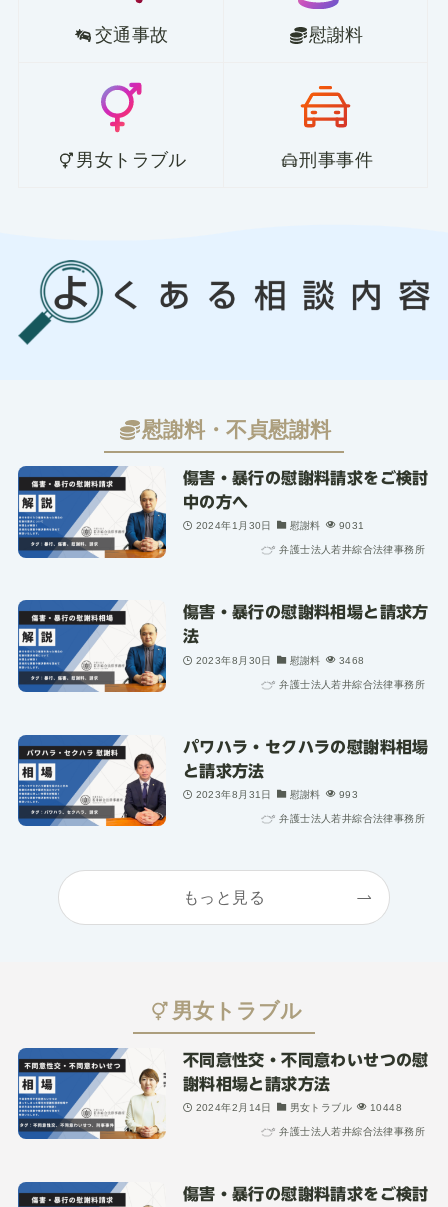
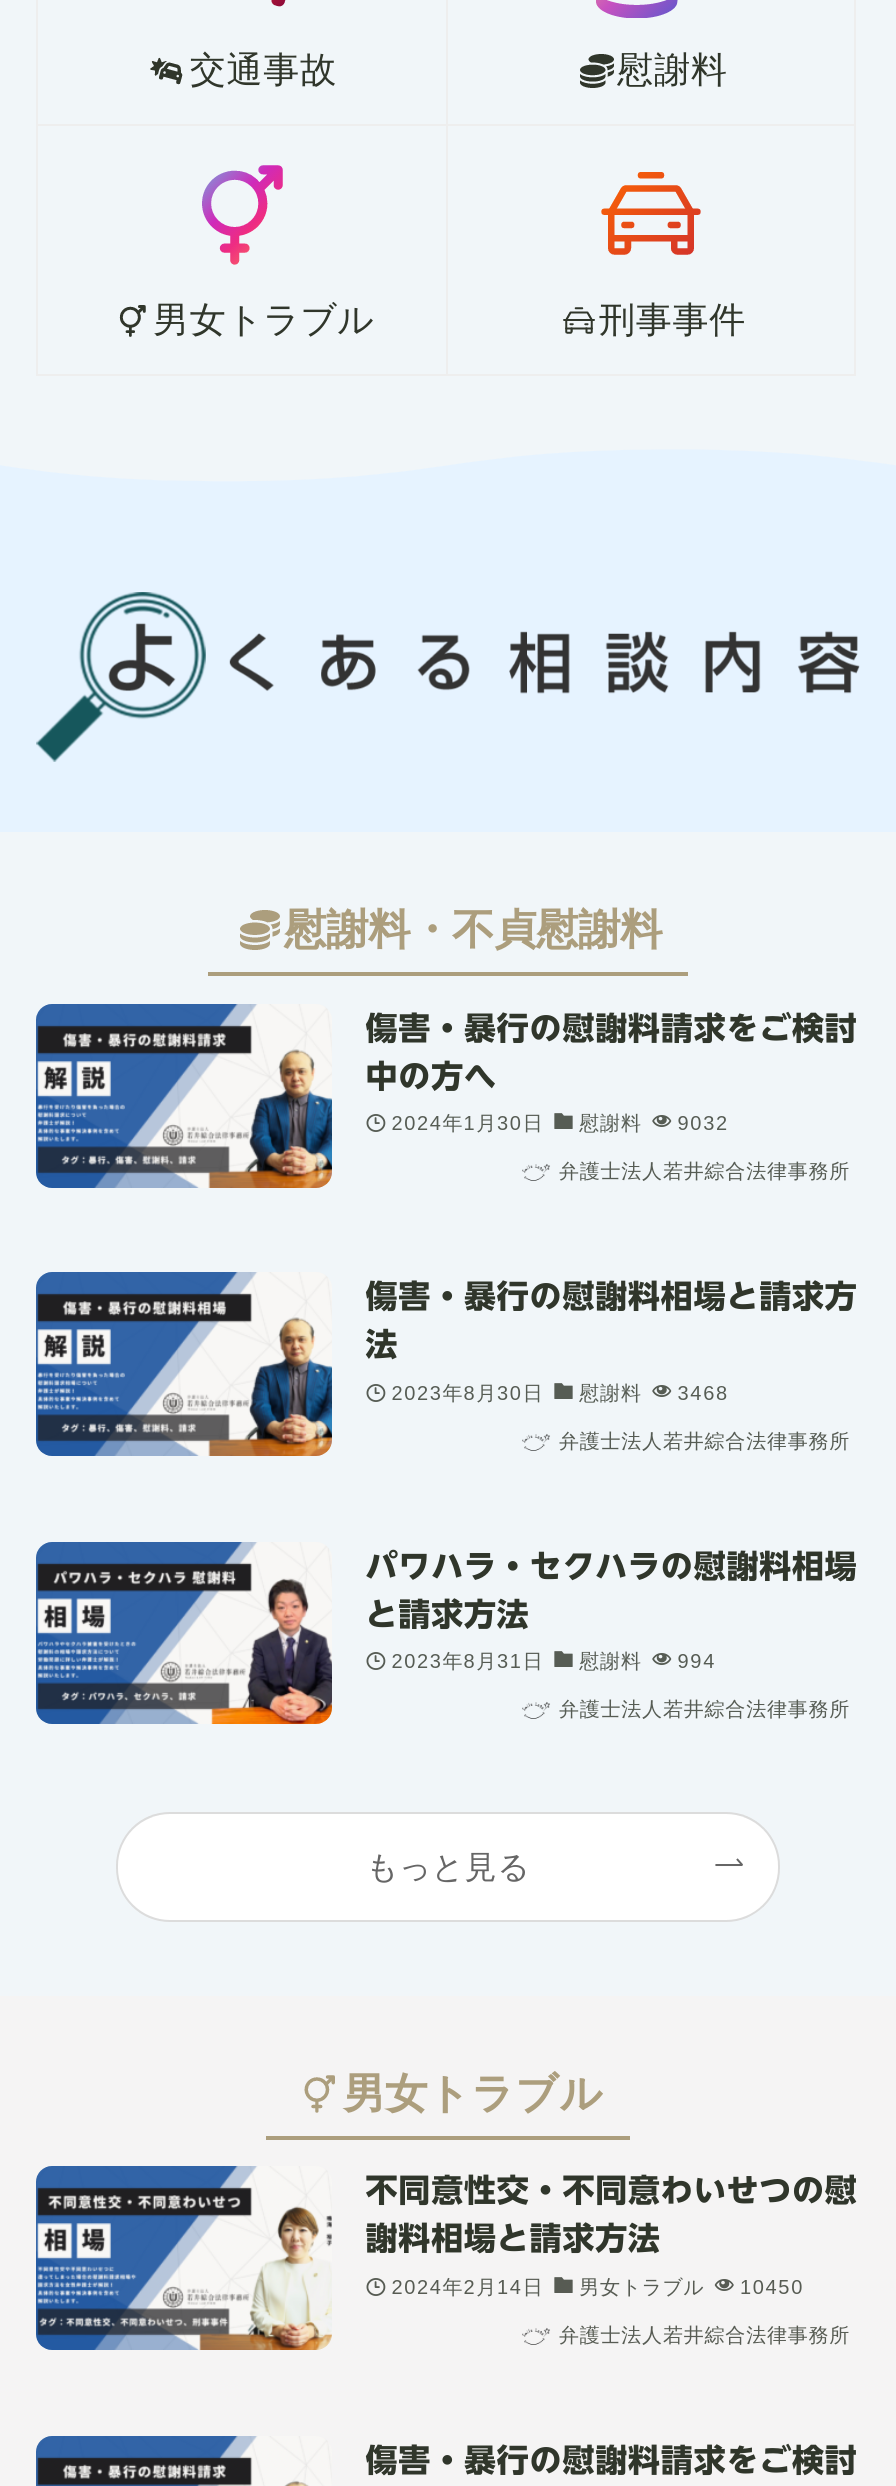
[196,520,364,531] 2024年1月30日 慰謝料 9031 -> [391,1113,729,1135] 2024年1月30日 慰謝料 9032
[196,789,358,800] 2023年8月31日 慰謝料 993 -> [391,1650,716,1672] 2023年8月31日 慰謝料 994
[196,1102,402,1113] 2024年2月14日 男女トラブル 10448 -> [391,2276,804,2298] 2024年2月14日 男女トラブル 10450

